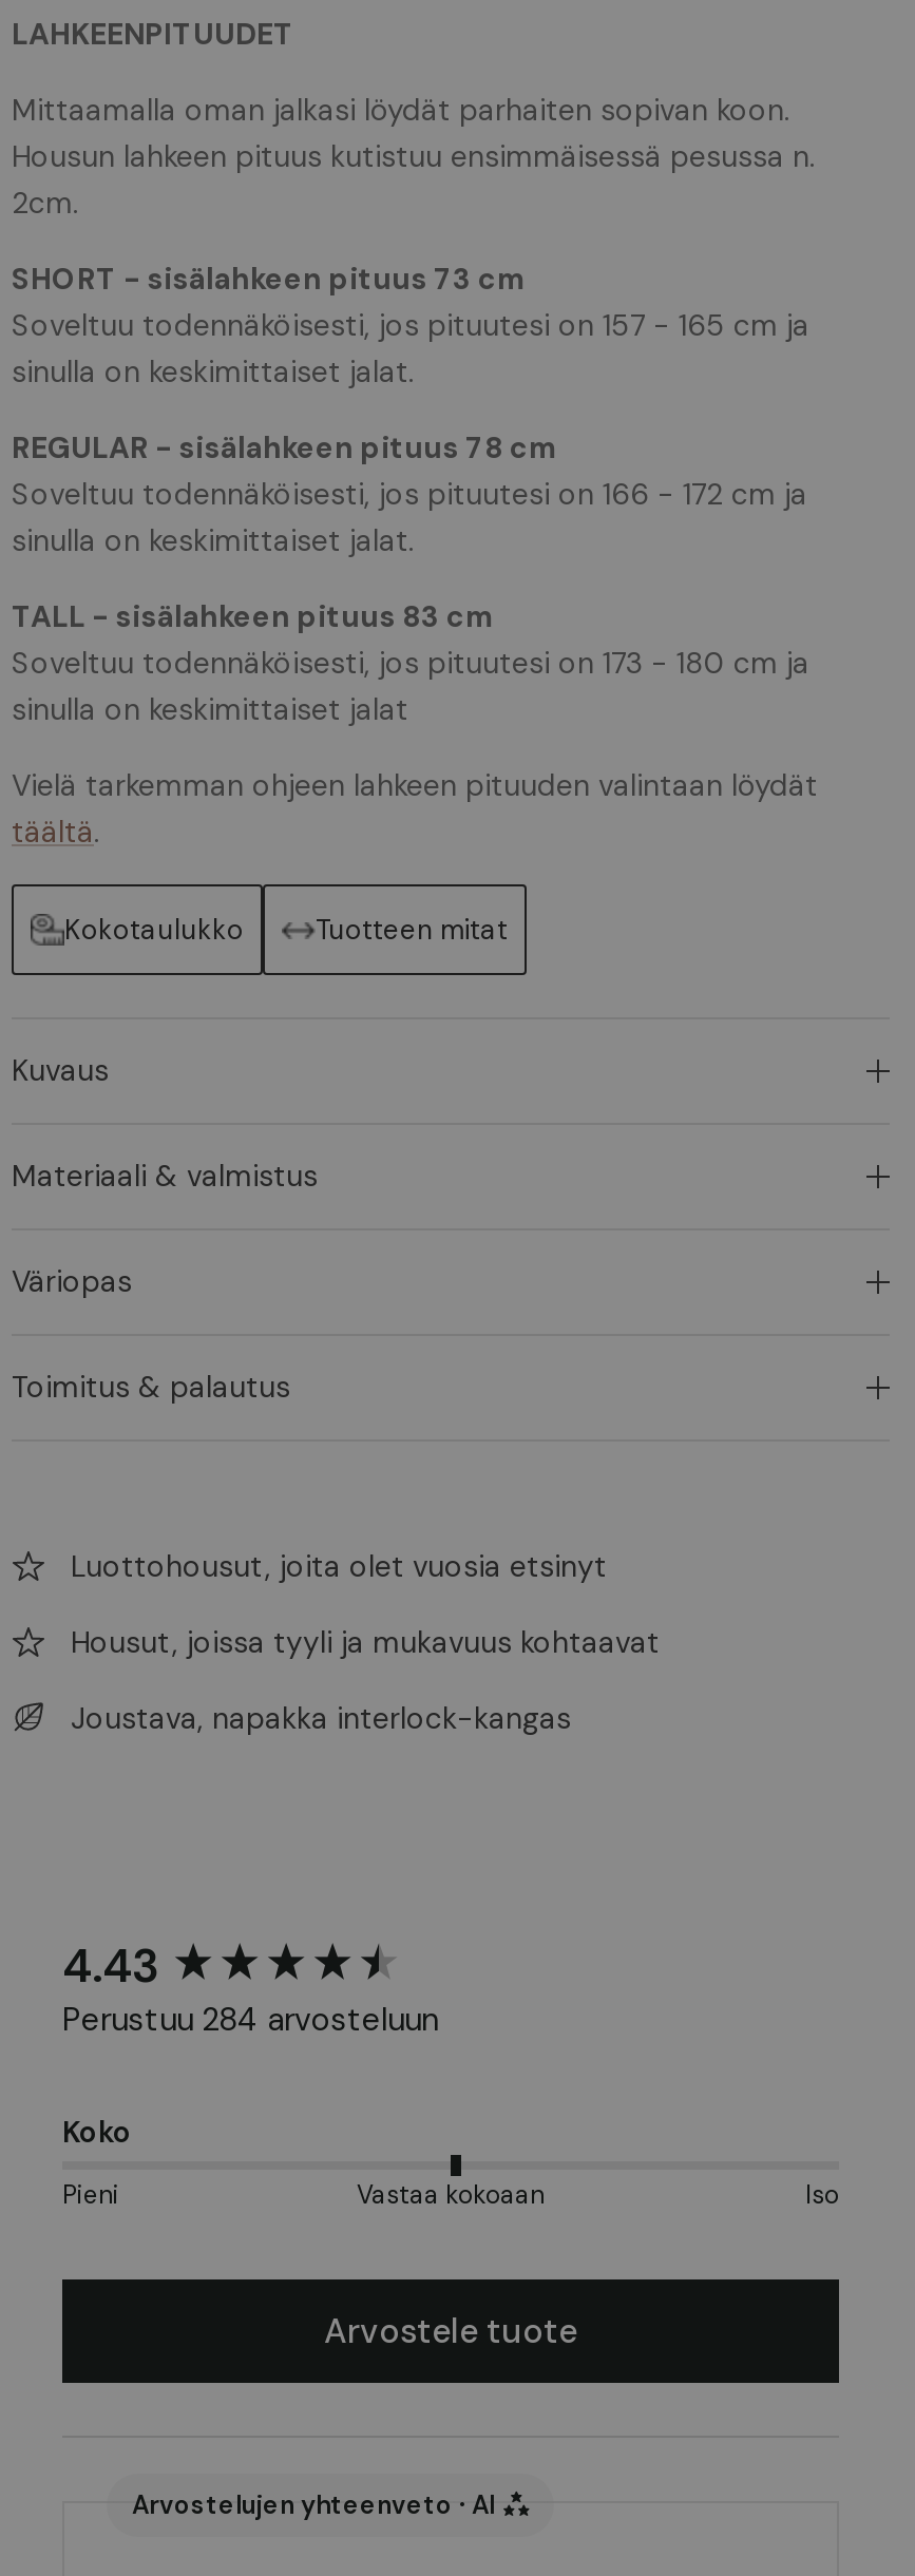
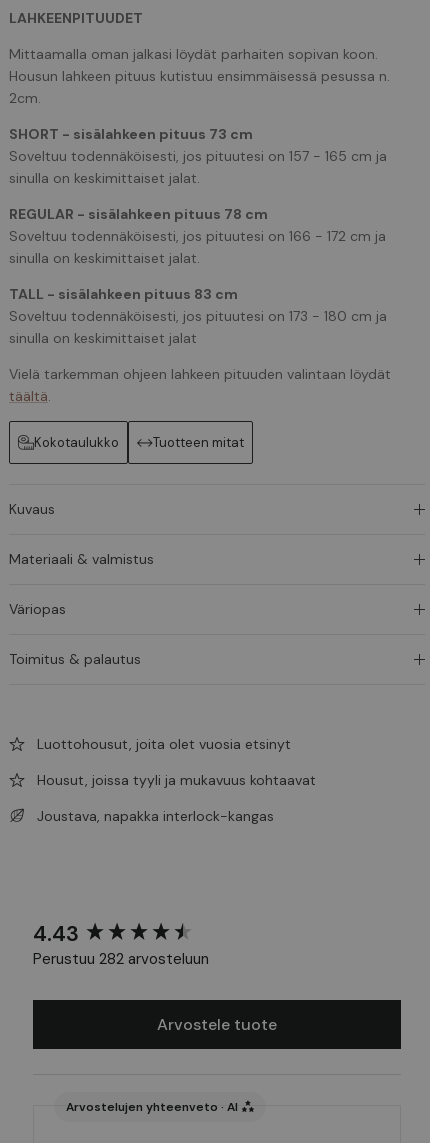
[62,1999,839,2213] Perustuu 284 arvosteluun | Koko | Pieni | Vastaa kokoaan | Iso -> [33,949,209,969] Perustuu 282 arvosteluun

